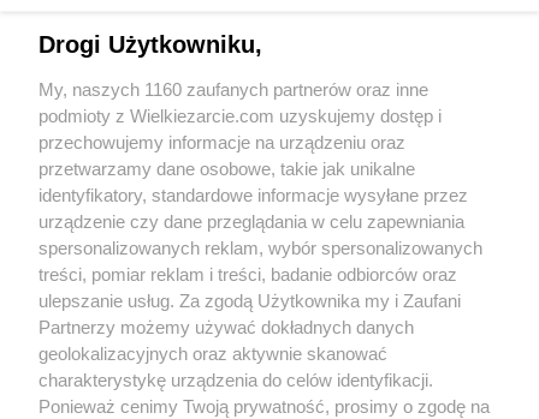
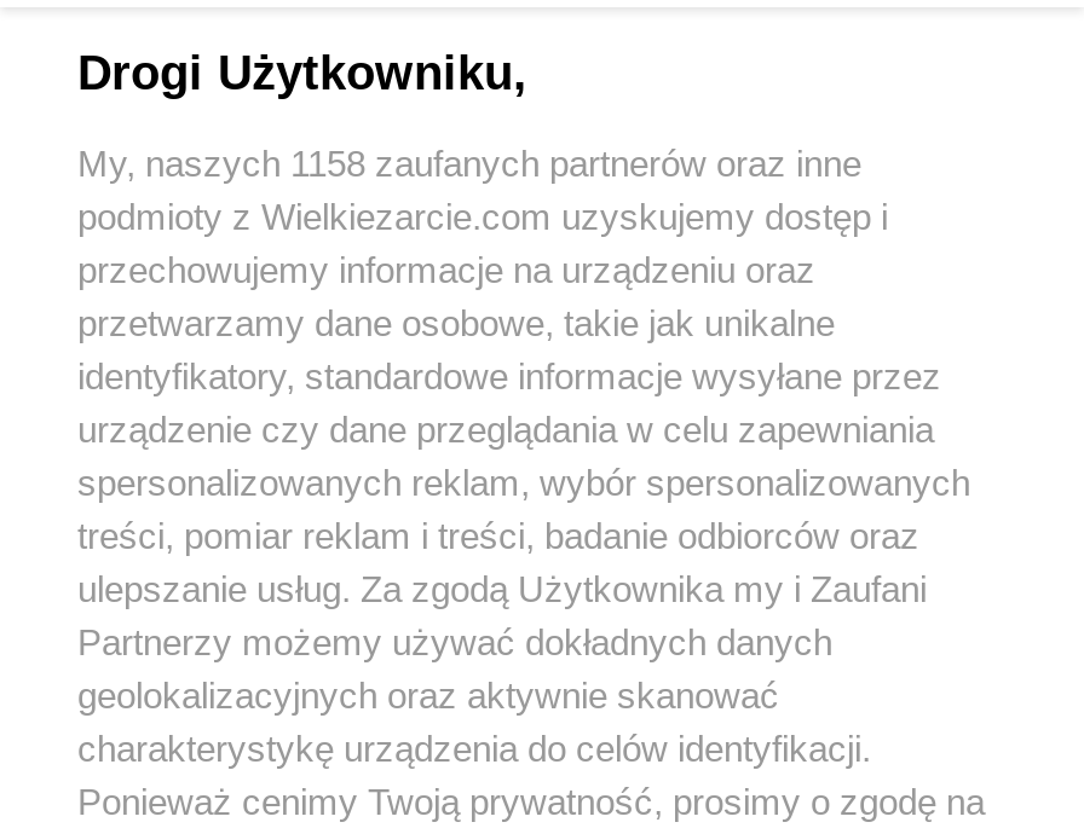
[38,78,428,98] My, naszych 1160 zaufanych partnerów oraz inne -> [77,141,861,183] My, naszych 1158 zaufanych partnerów oraz inne

